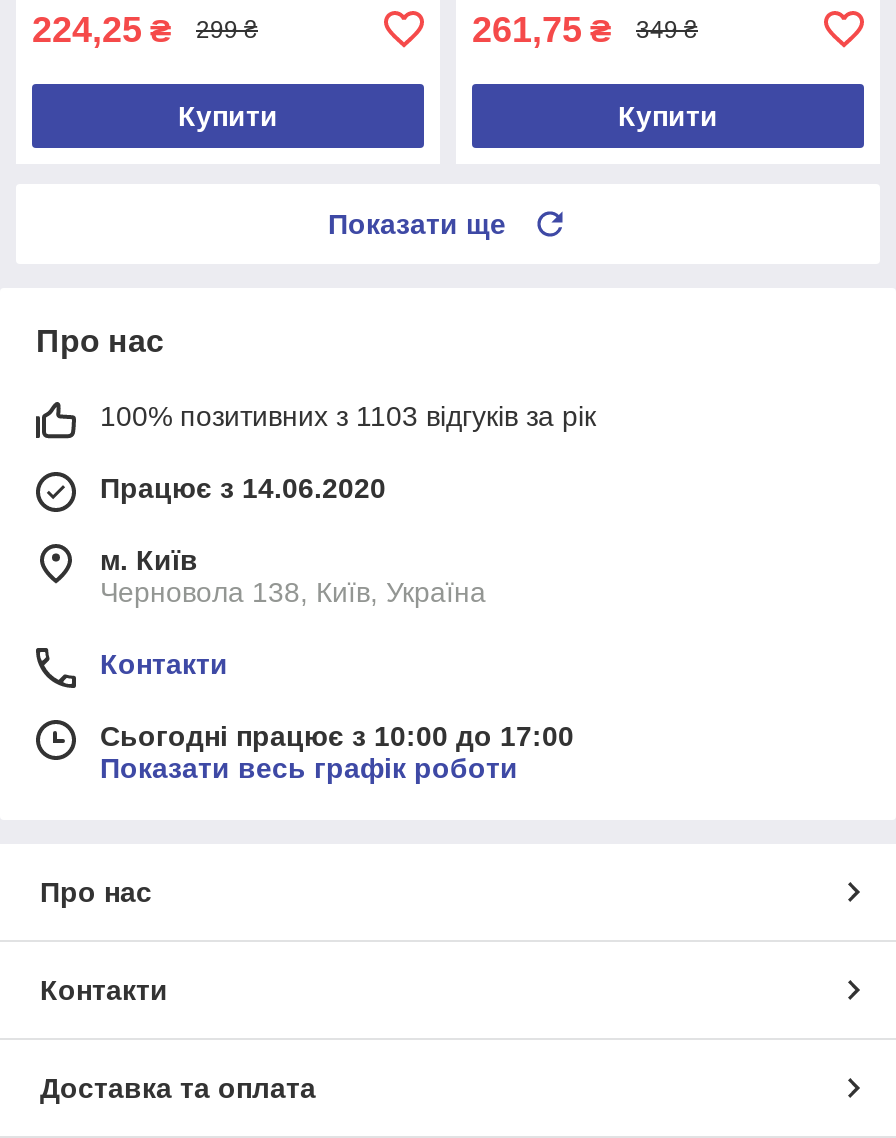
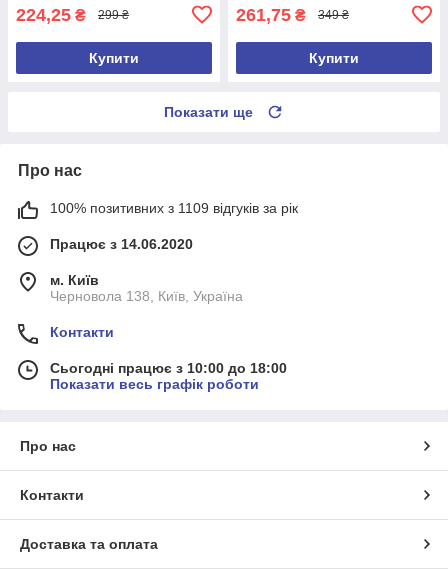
[100,400,596,432] 100% позитивних з 1103 відгуків за рік -> [50,200,298,216] 100% позитивних з 1109 відгуків за рік
[100,720,574,752] Сьогодні працює з 10:00 до 17:00 -> [50,360,287,376] Сьогодні працює з 10:00 до 18:00

